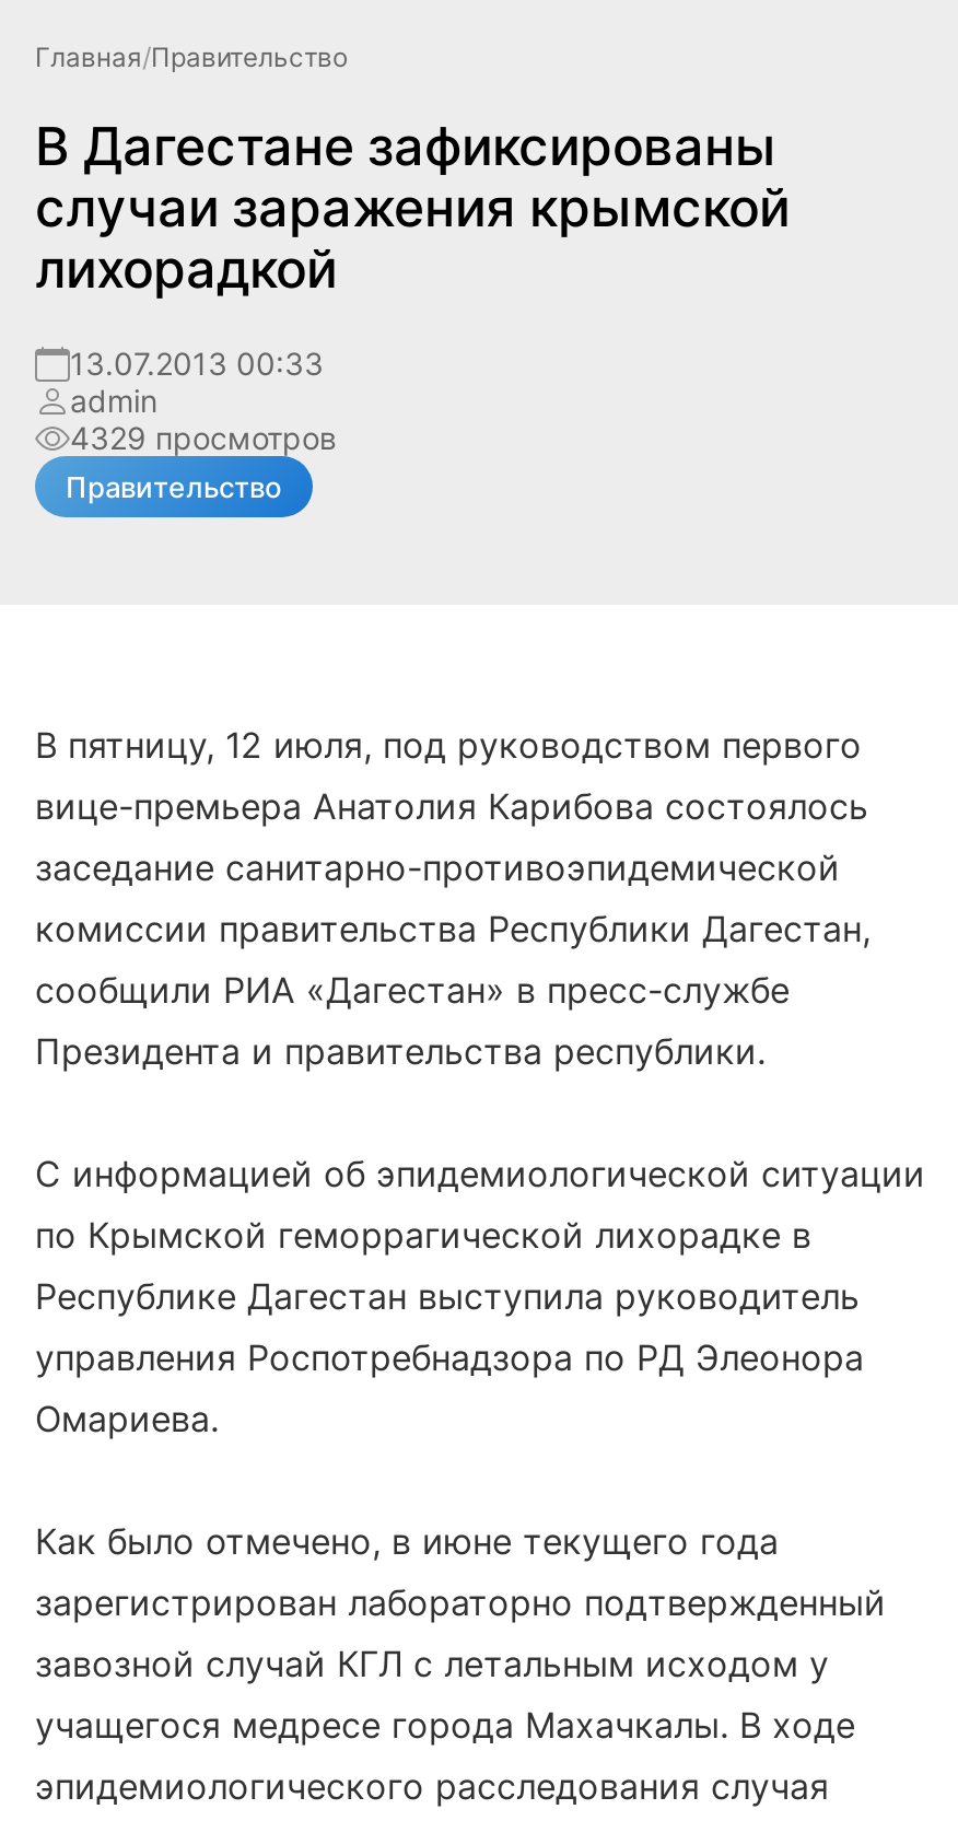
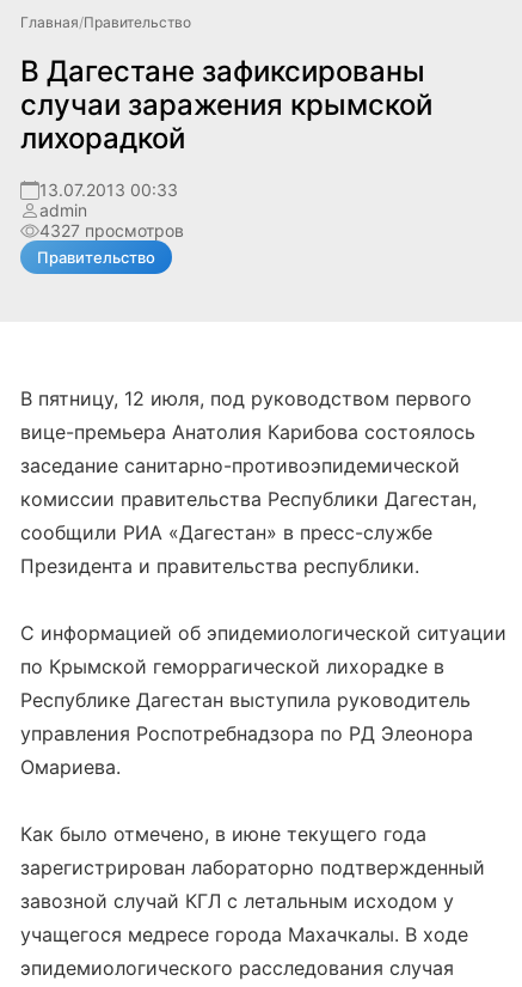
[70,419,337,456] 4329 просмотров -> [39,220,184,240] 4327 просмотров

